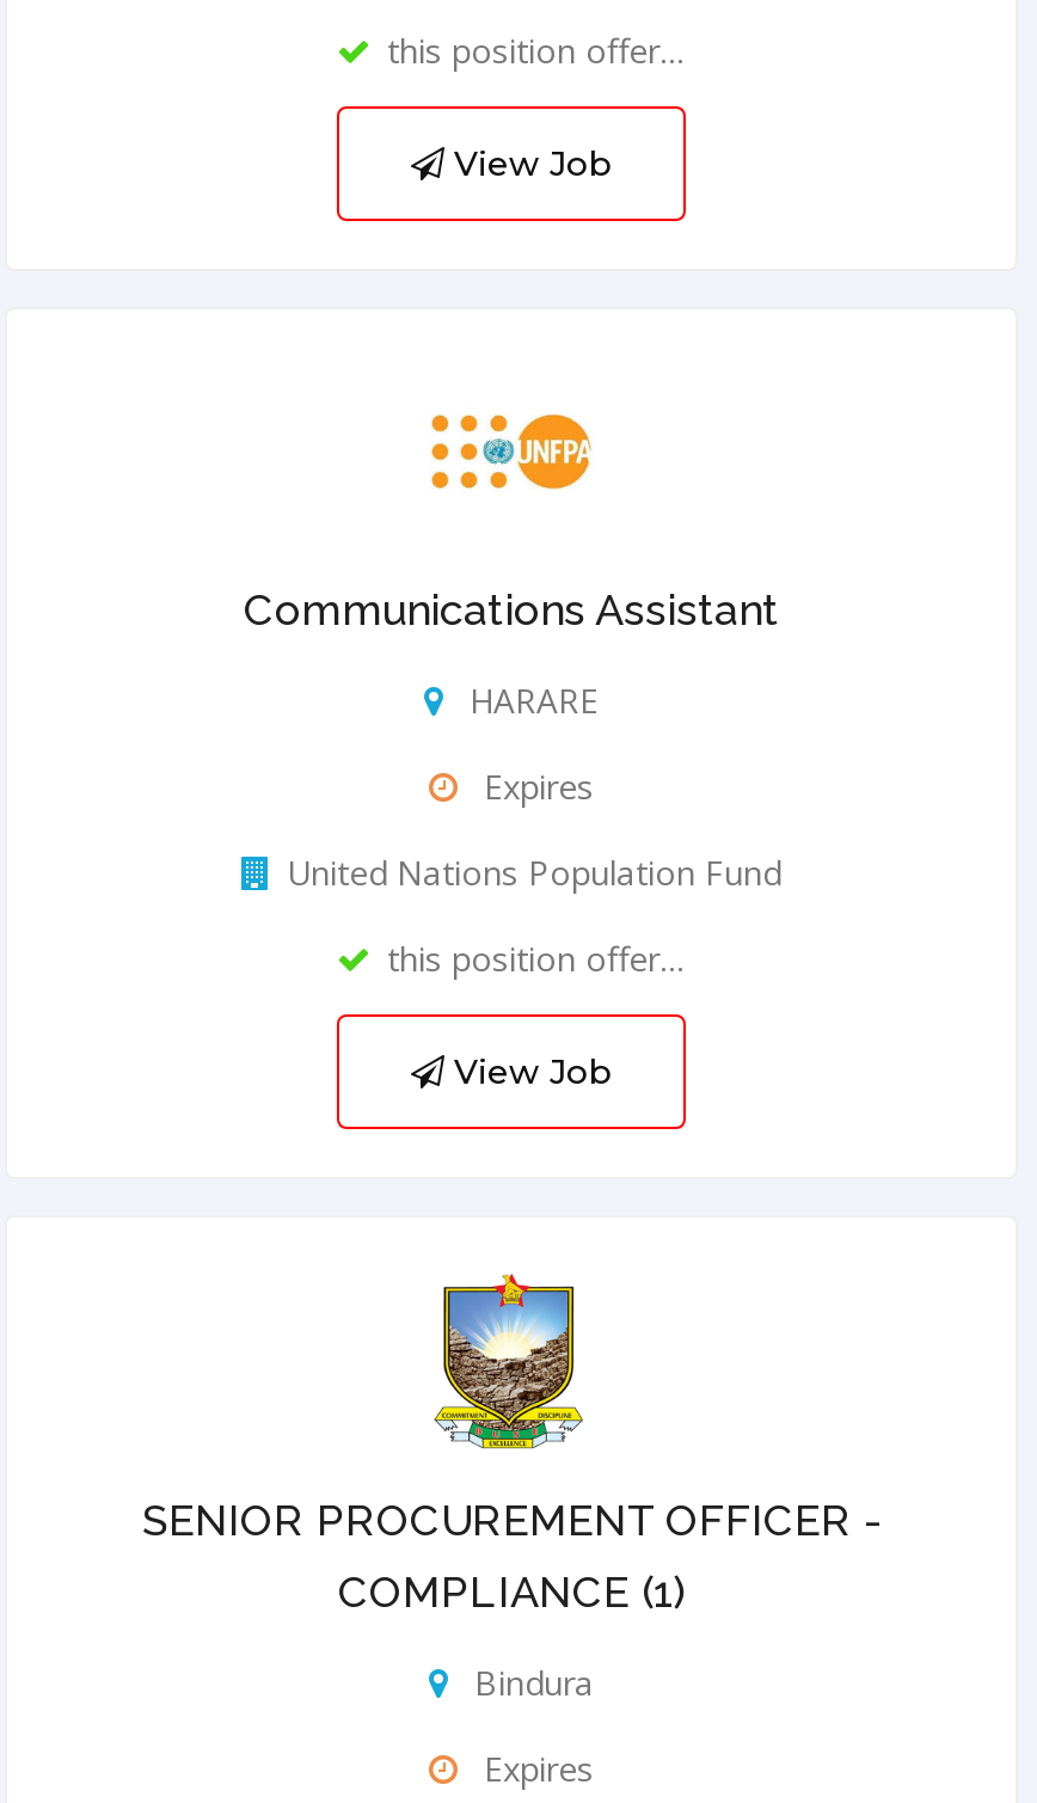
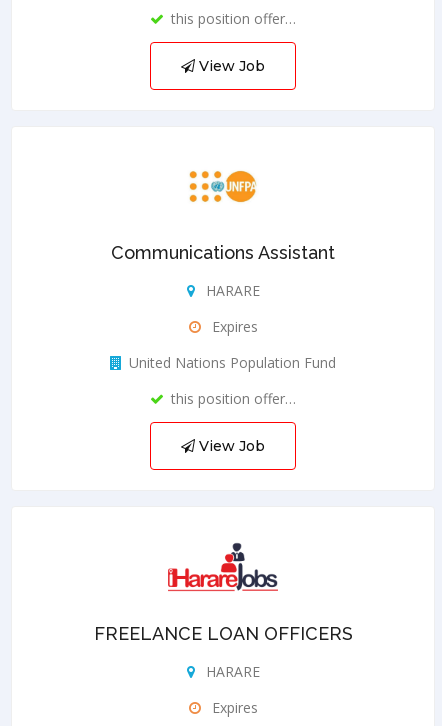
[142,1272,880,1616] [image] | SENIOR PROCUREMENT OFFICER - | COMPLIANCE (1) -> [93,531,352,644] [image] | FREELANCE LOAN OFFICERS
[465,1659,594,1704] Bindura -> [201,662,259,681] HARARE

